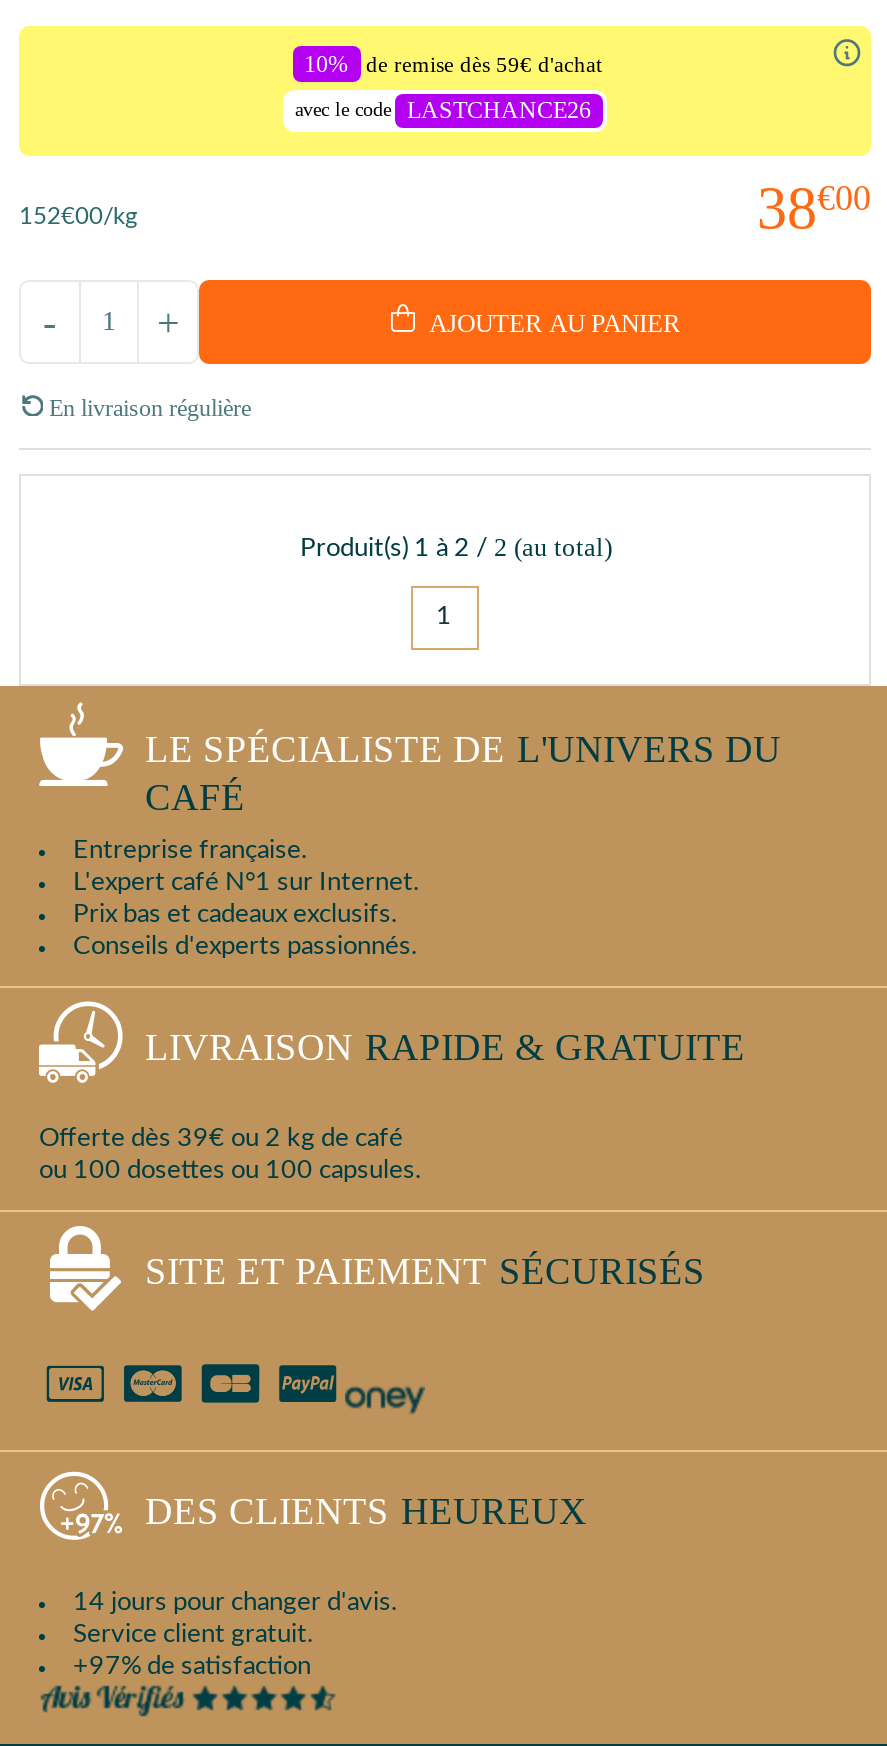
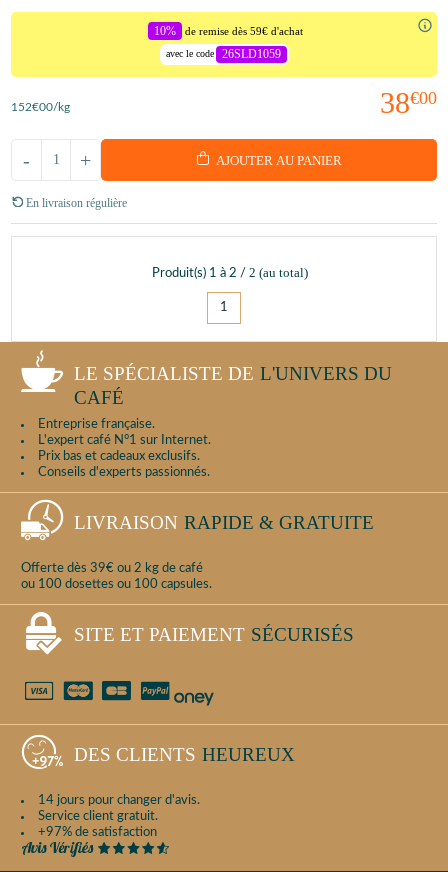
[295,96,591,124] avec le code LASTCHANCE26 -> [165,47,280,61] avec le code 26SLD1059

